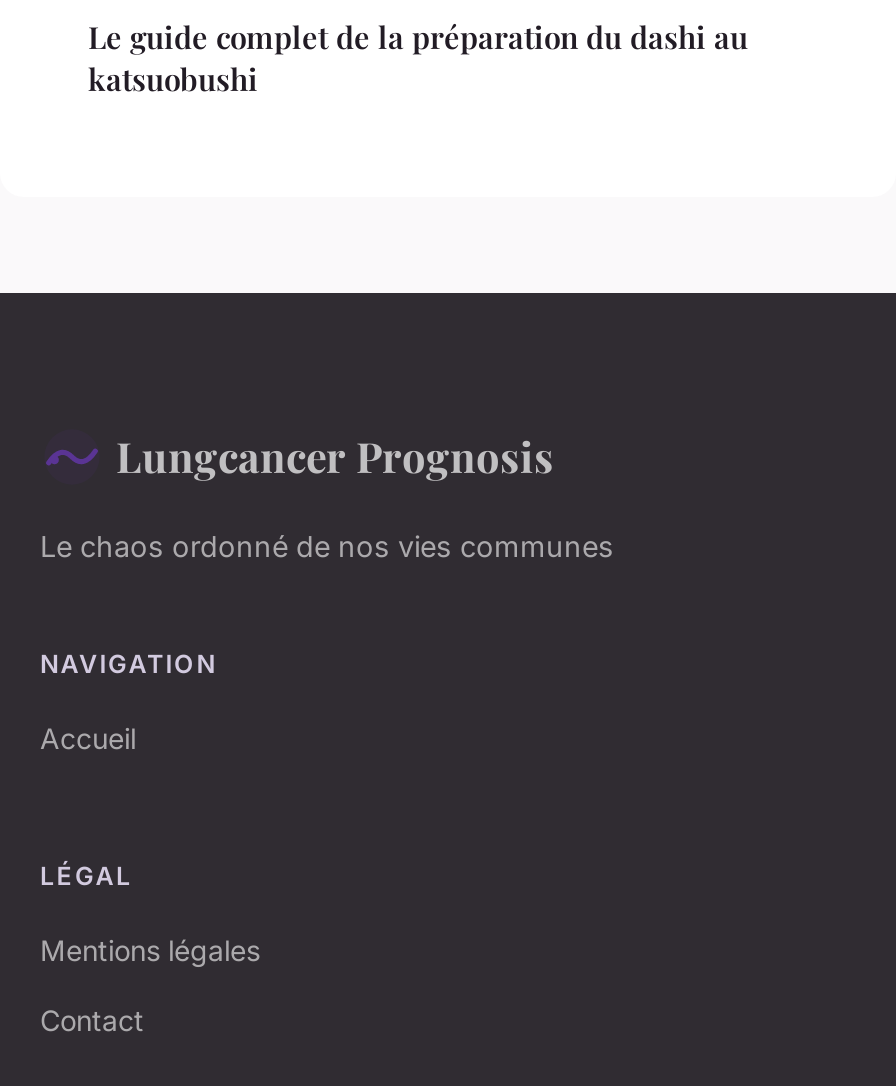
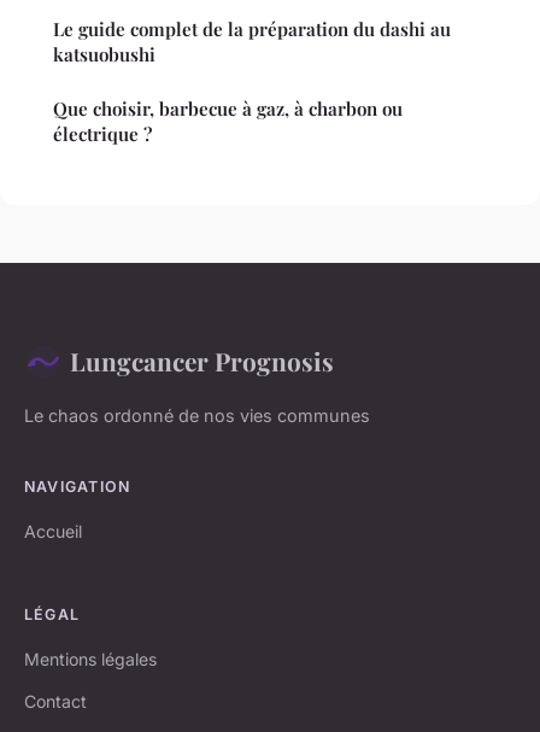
none -> [53,97,403,146] Que choisir, barbecue à gaz, à charbon ou | électrique ?

